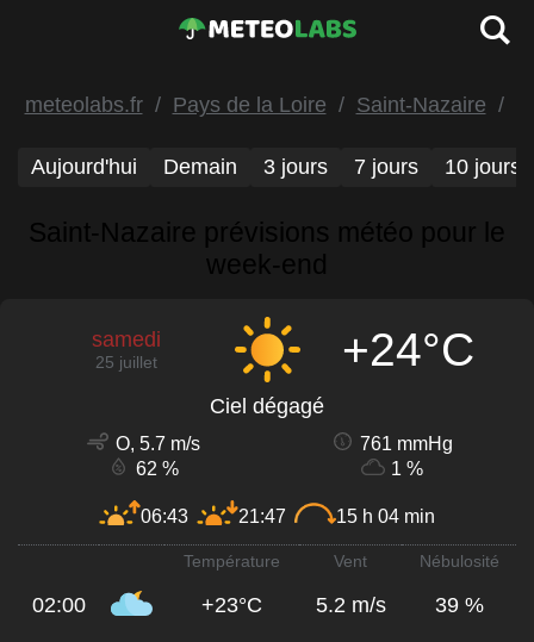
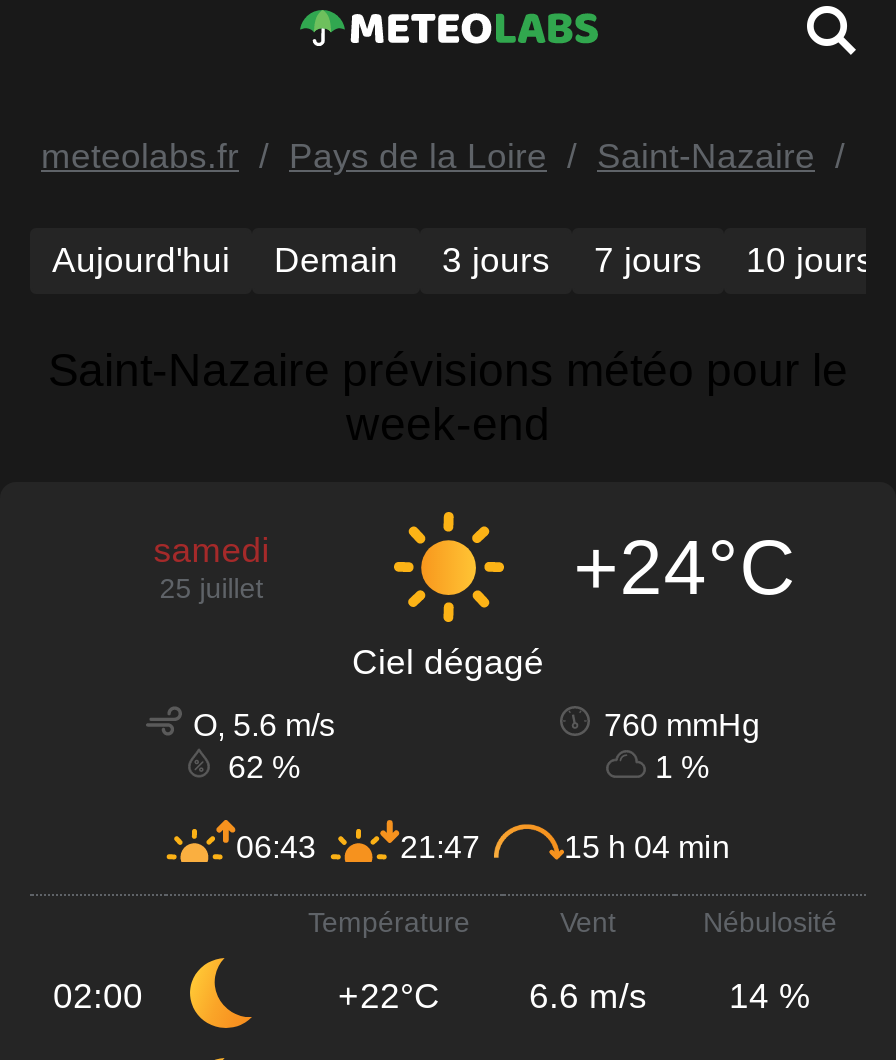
[115,434,200,454] O, 5.7 m/s -> [193,709,335,743] O, 5.6 m/s
[360,434,453,454] 761 mmHg -> [604,709,760,743] 760 mmHg
[110,582,154,624] [image] -> [186,956,256,1030] [image]
[201,594,483,617] +23°C | 5.2 m/s | 39 % -> [338,977,811,1017] +22°C | 6.6 m/s | 14 %

